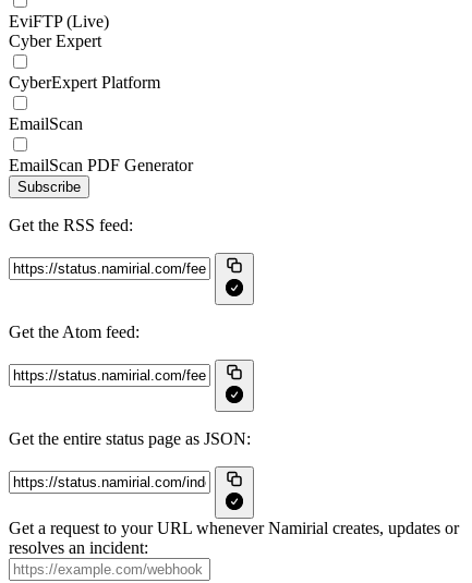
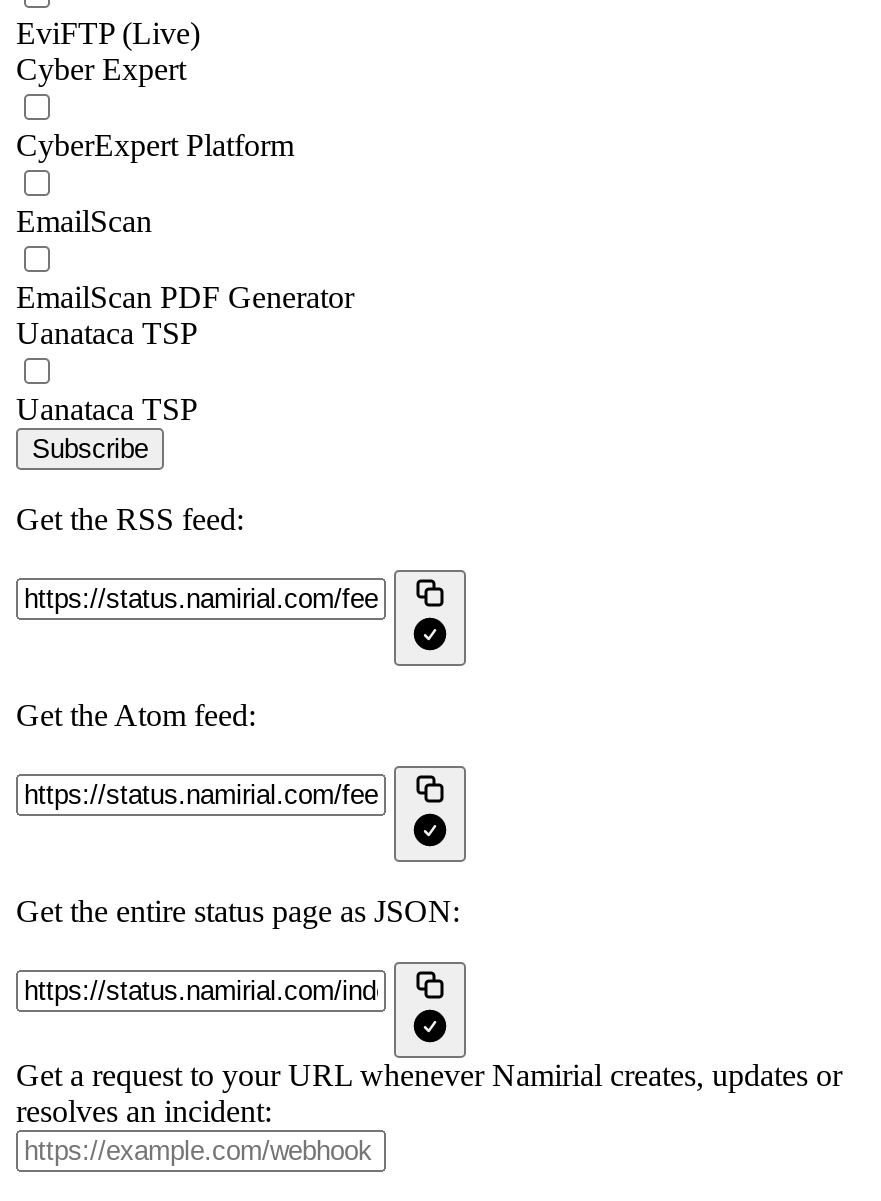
none -> [16,316,198,426] Uanataca TSP | Uanataca TSP

